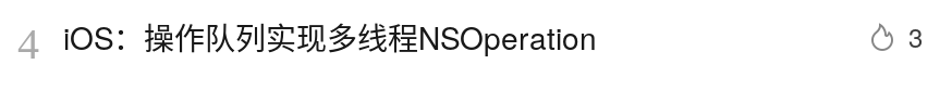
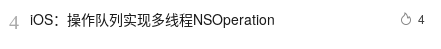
[908,17,924,54] 3 -> [418,10,425,27] 4

